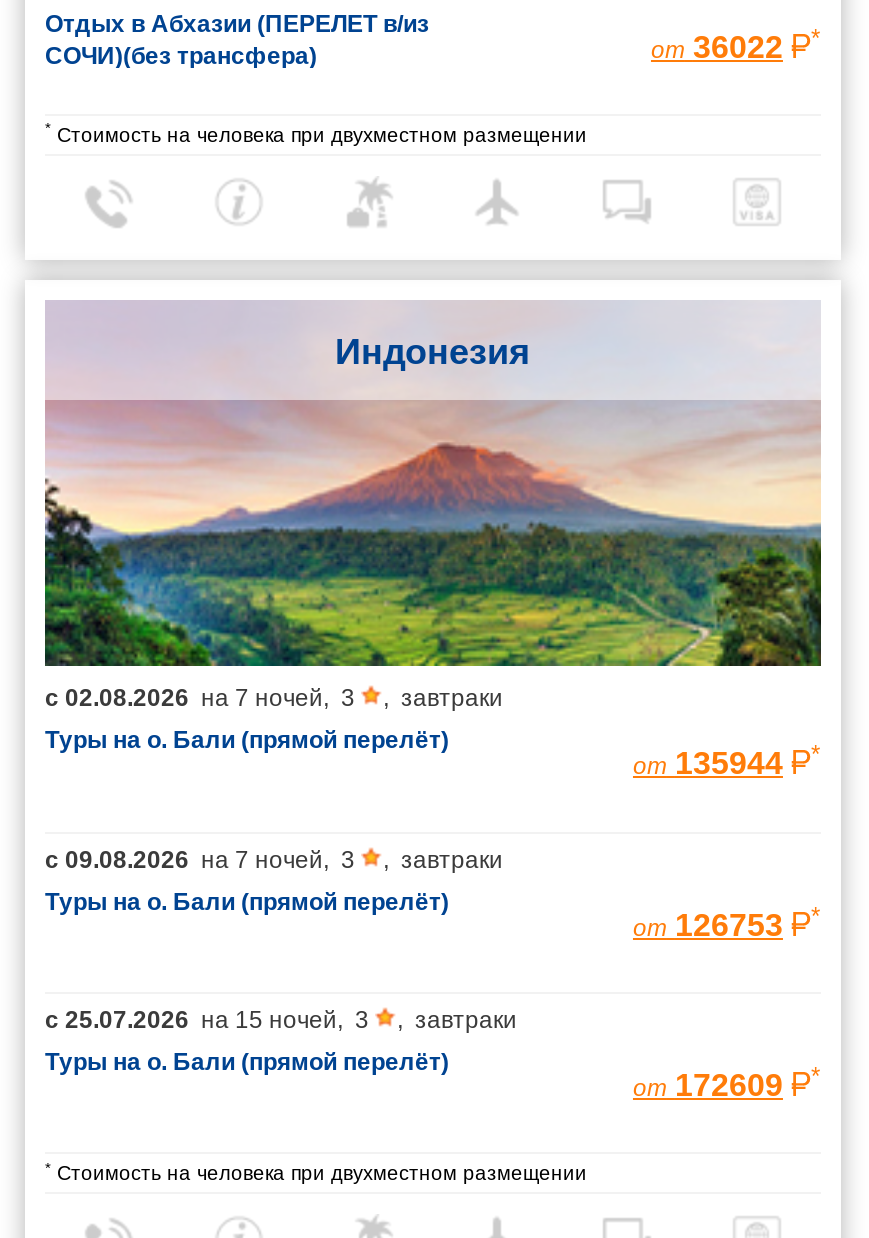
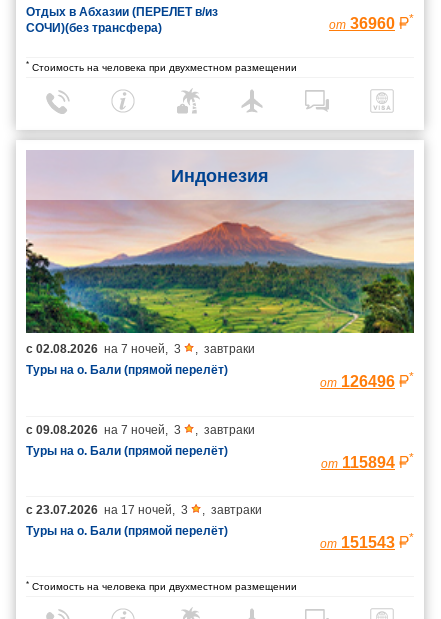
[651,30,783,64] от 36022 -> [329,15,395,32] от 36960
[633,747,783,781] от 135944 -> [320,373,395,390] от 126496
[633,909,783,943] от 126753 -> [321,454,395,471] от 115894
[45,1007,517,1035] с 25.07.2026 на 15 ночей, 3 , завтраки -> [26,503,262,517] с 23.07.2026 на 17 ночей, 3 , завтраки
[633,1069,783,1103] от 172609 -> [320,534,395,551] от 151543

